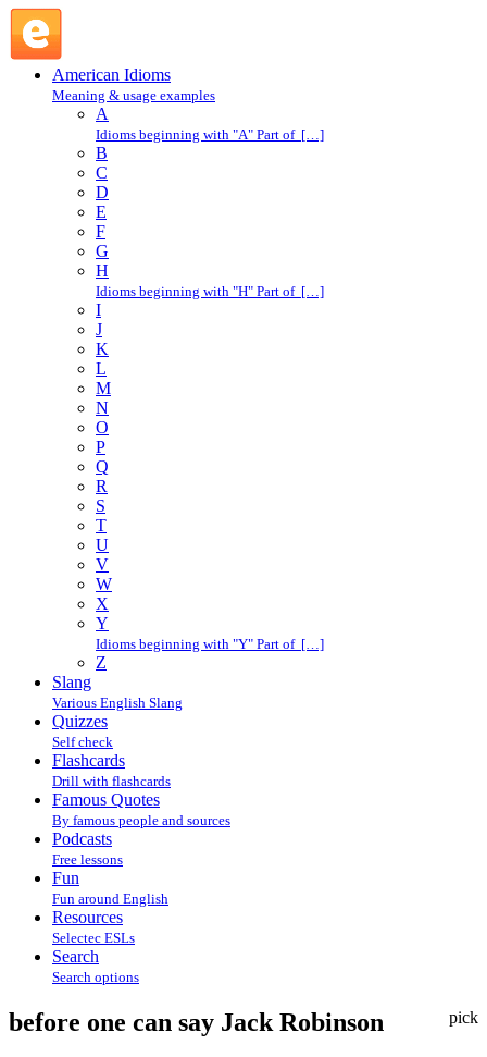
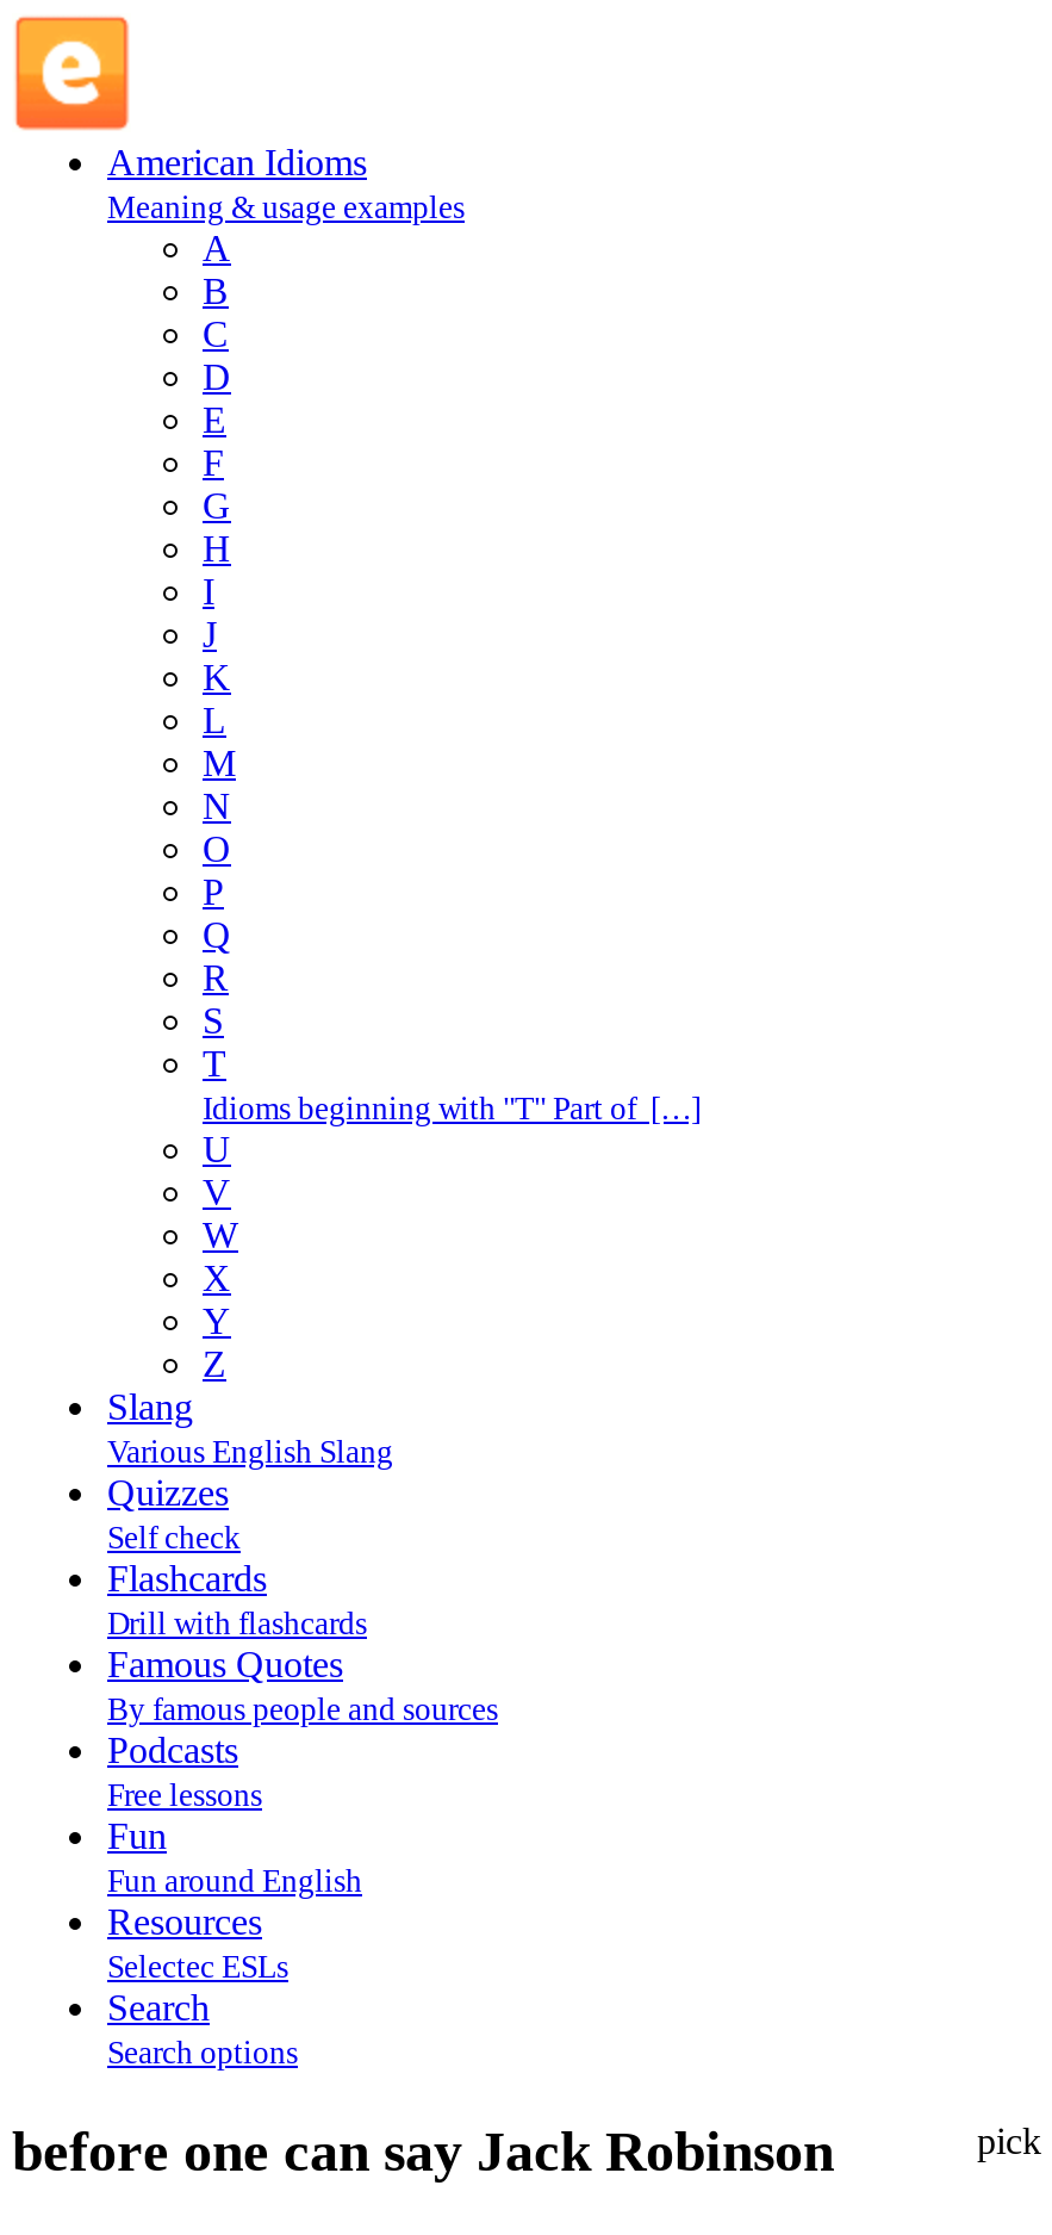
[96,126,324,143] Idioms beginning with "A" Part of […] -> none
[96,283,324,299] Idioms beginning with "H" Part of […] -> none
none -> [203,1091,701,1126] Idioms beginning with "T" Part of […]
[96,636,324,652] Idioms beginning with "Y" Part of […] -> none

